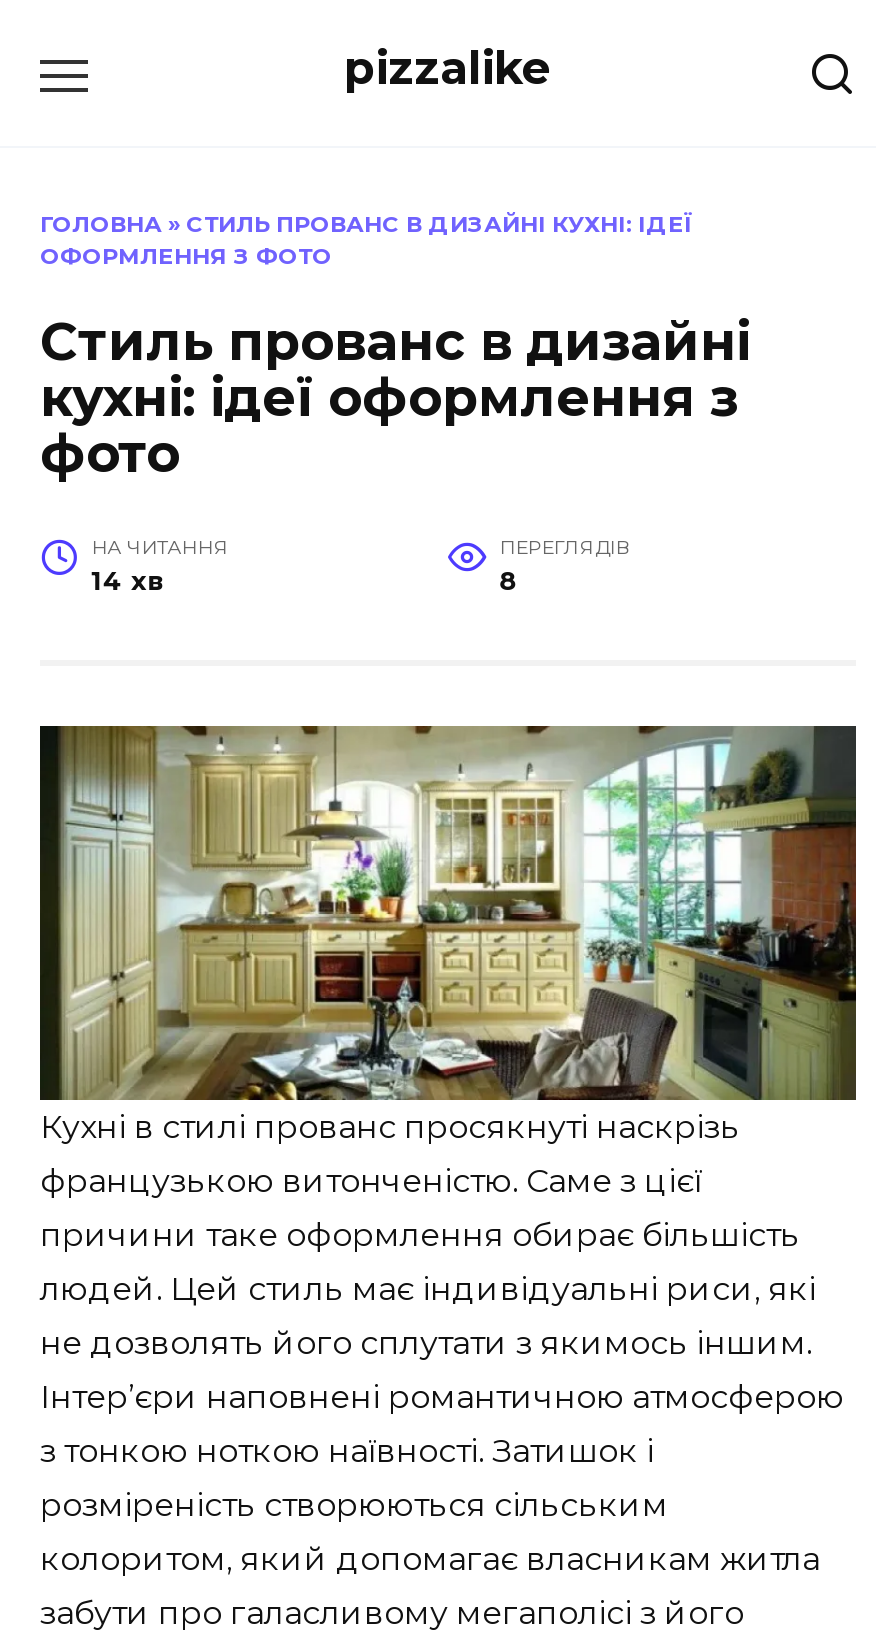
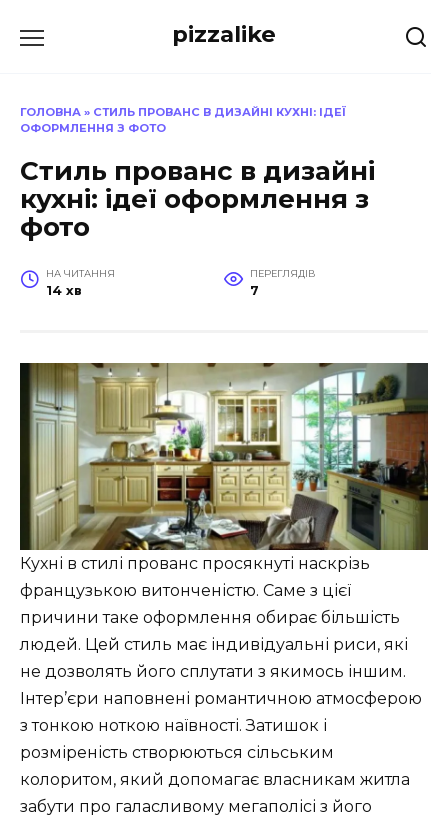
[499,566,519,596] 8 -> [250,283,259,298] 7

